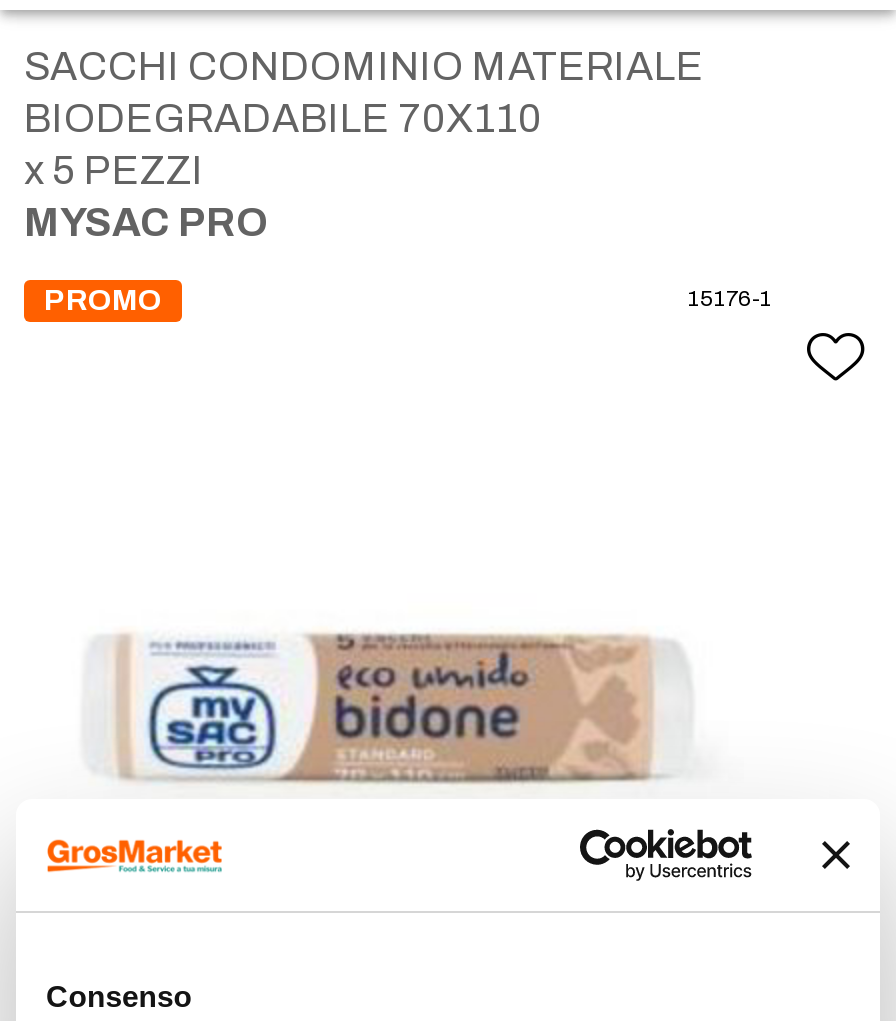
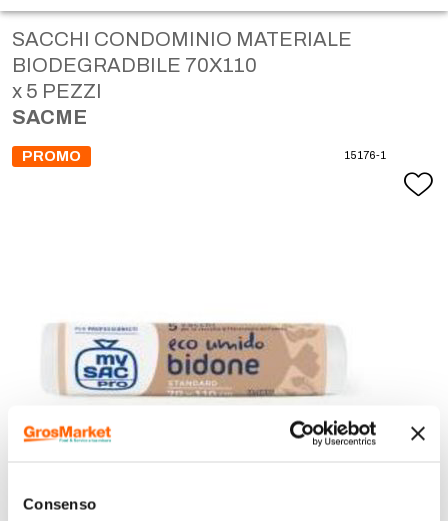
[24,96,542,140] BIODEGRADABILE 70X110 -> [12,54,257,76] BIODEGRADBILE 70X110
[24,200,268,244] MYSAC PRO -> [12,106,87,128] SACME

